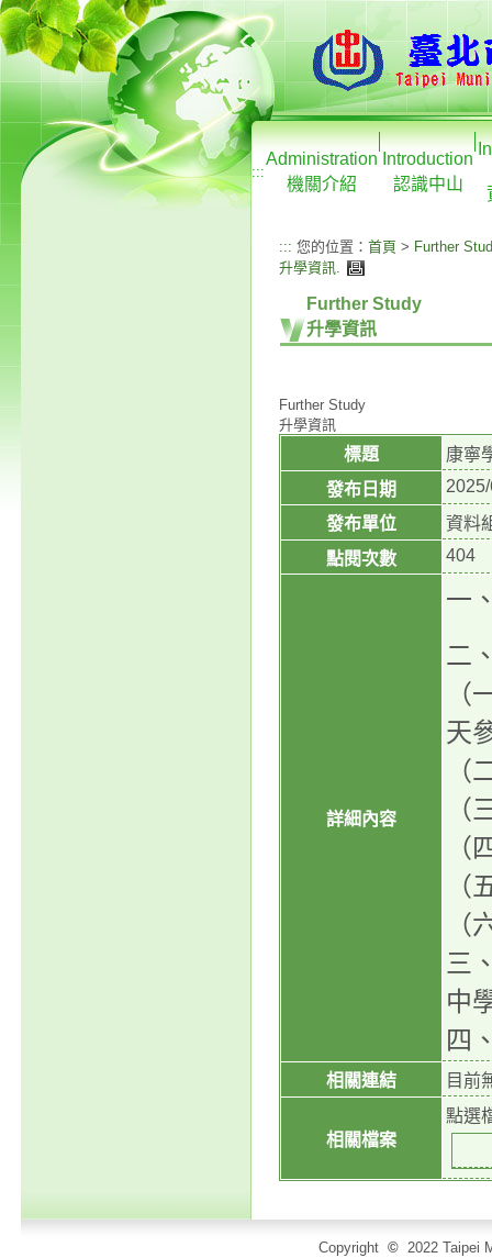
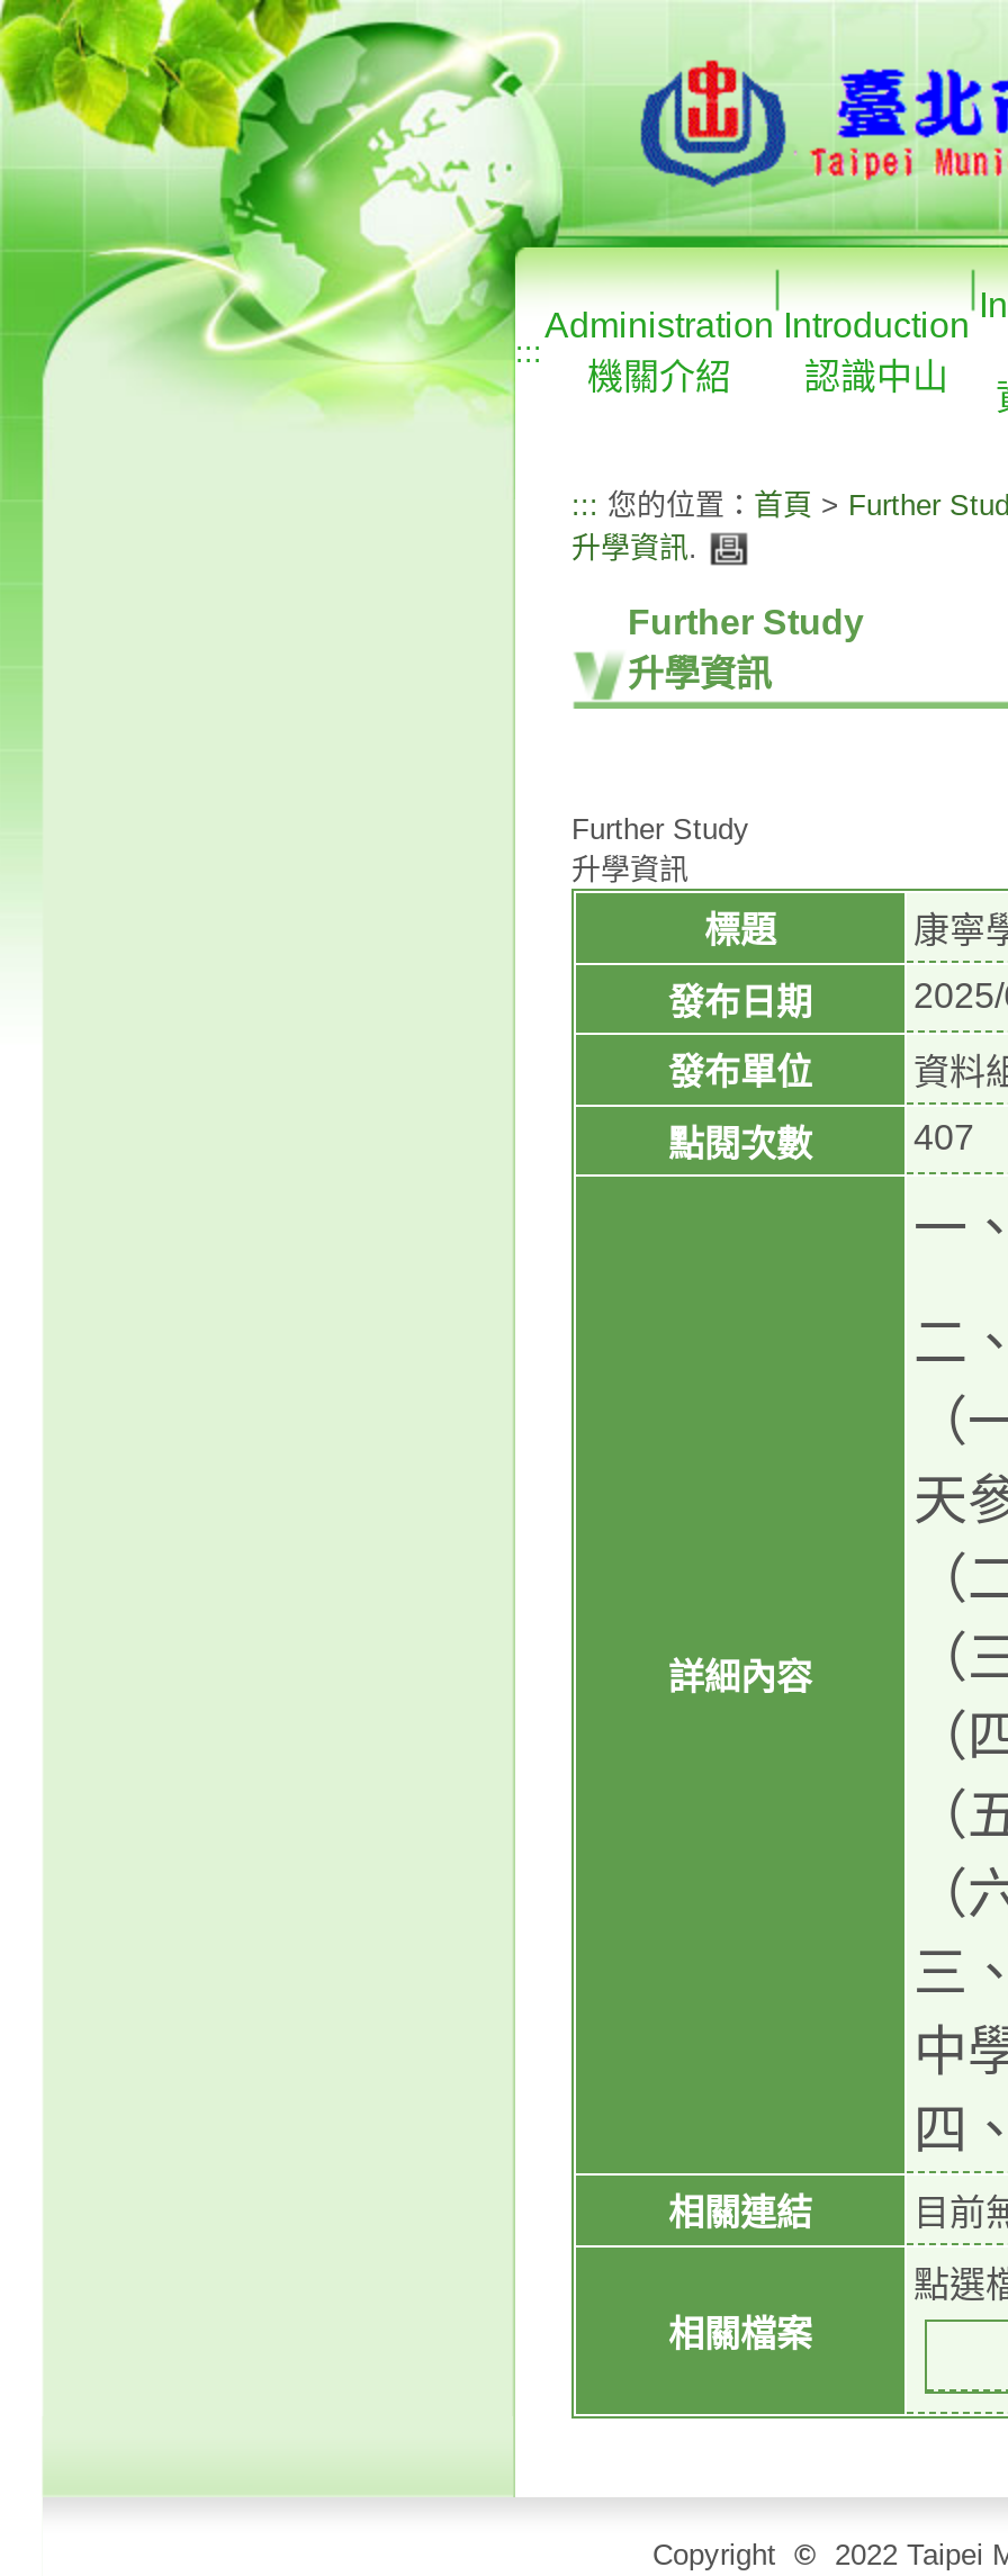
[446,546,476,565] 404 -> [913,1118,974,1157] 407

